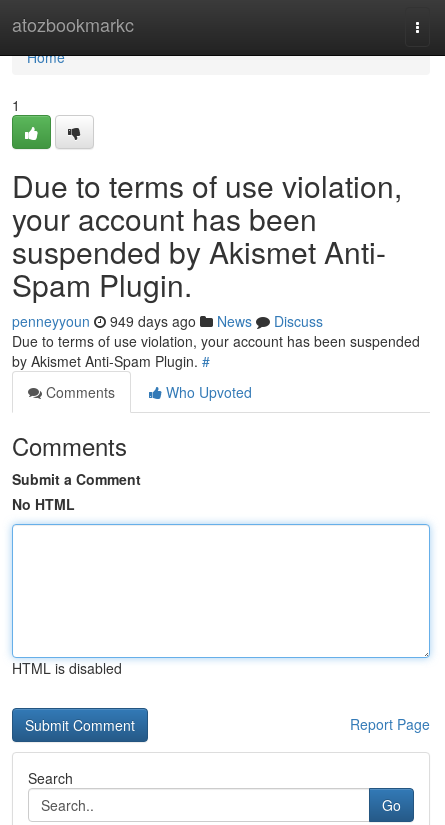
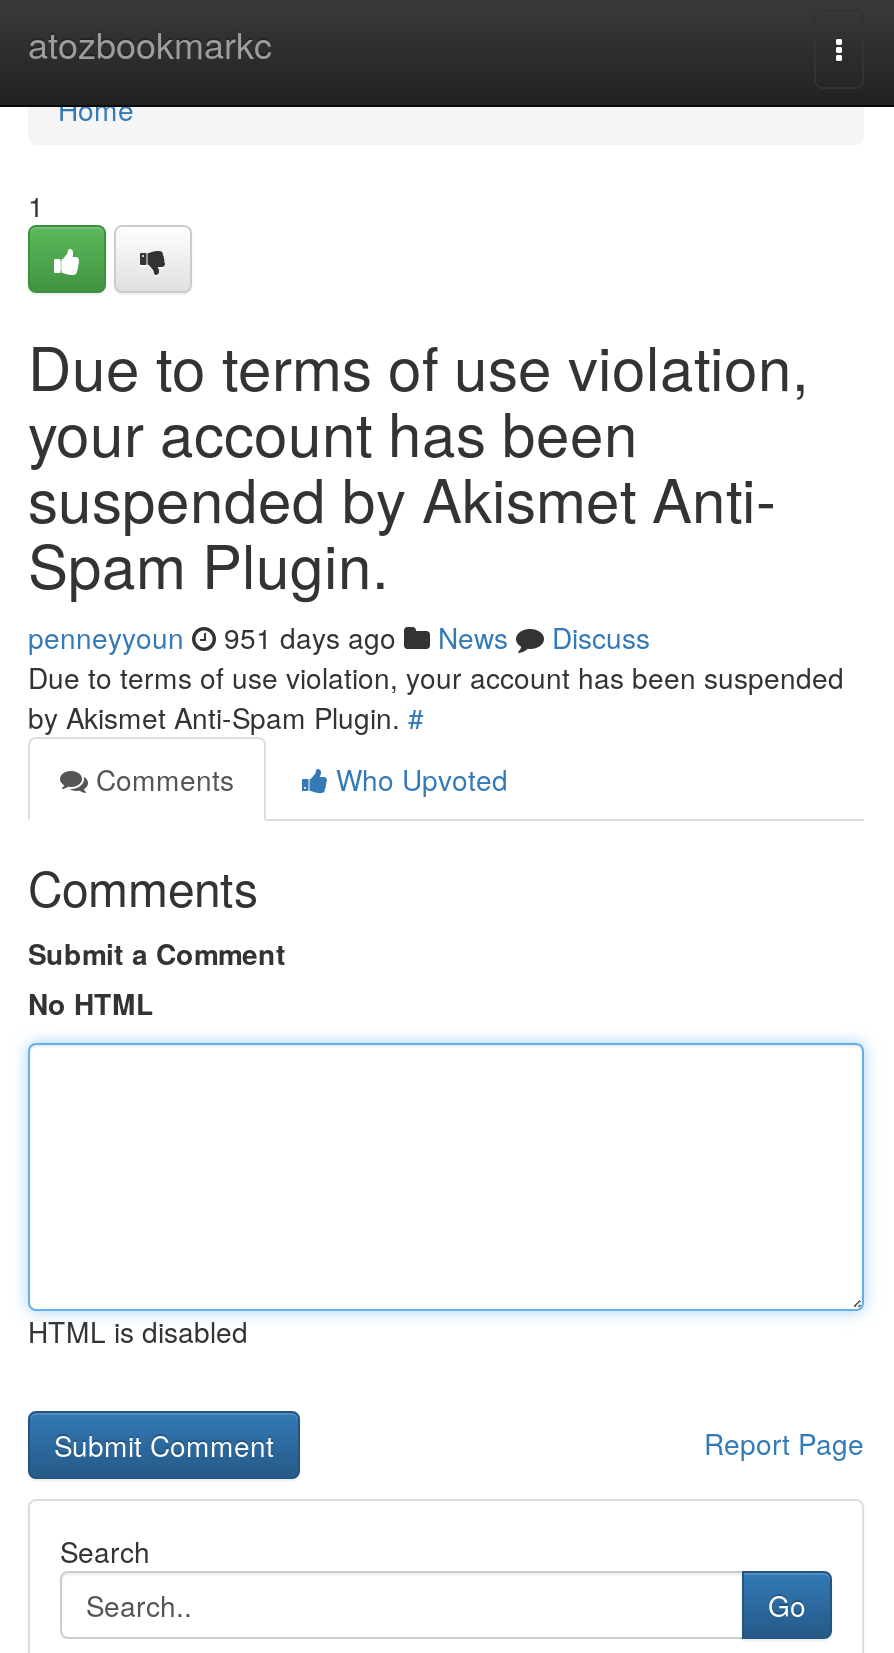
[12,311,323,331] penneyyoun 949 days ago News Discuss -> [28,617,650,657] penneyyoun 951 days ago News Discuss

